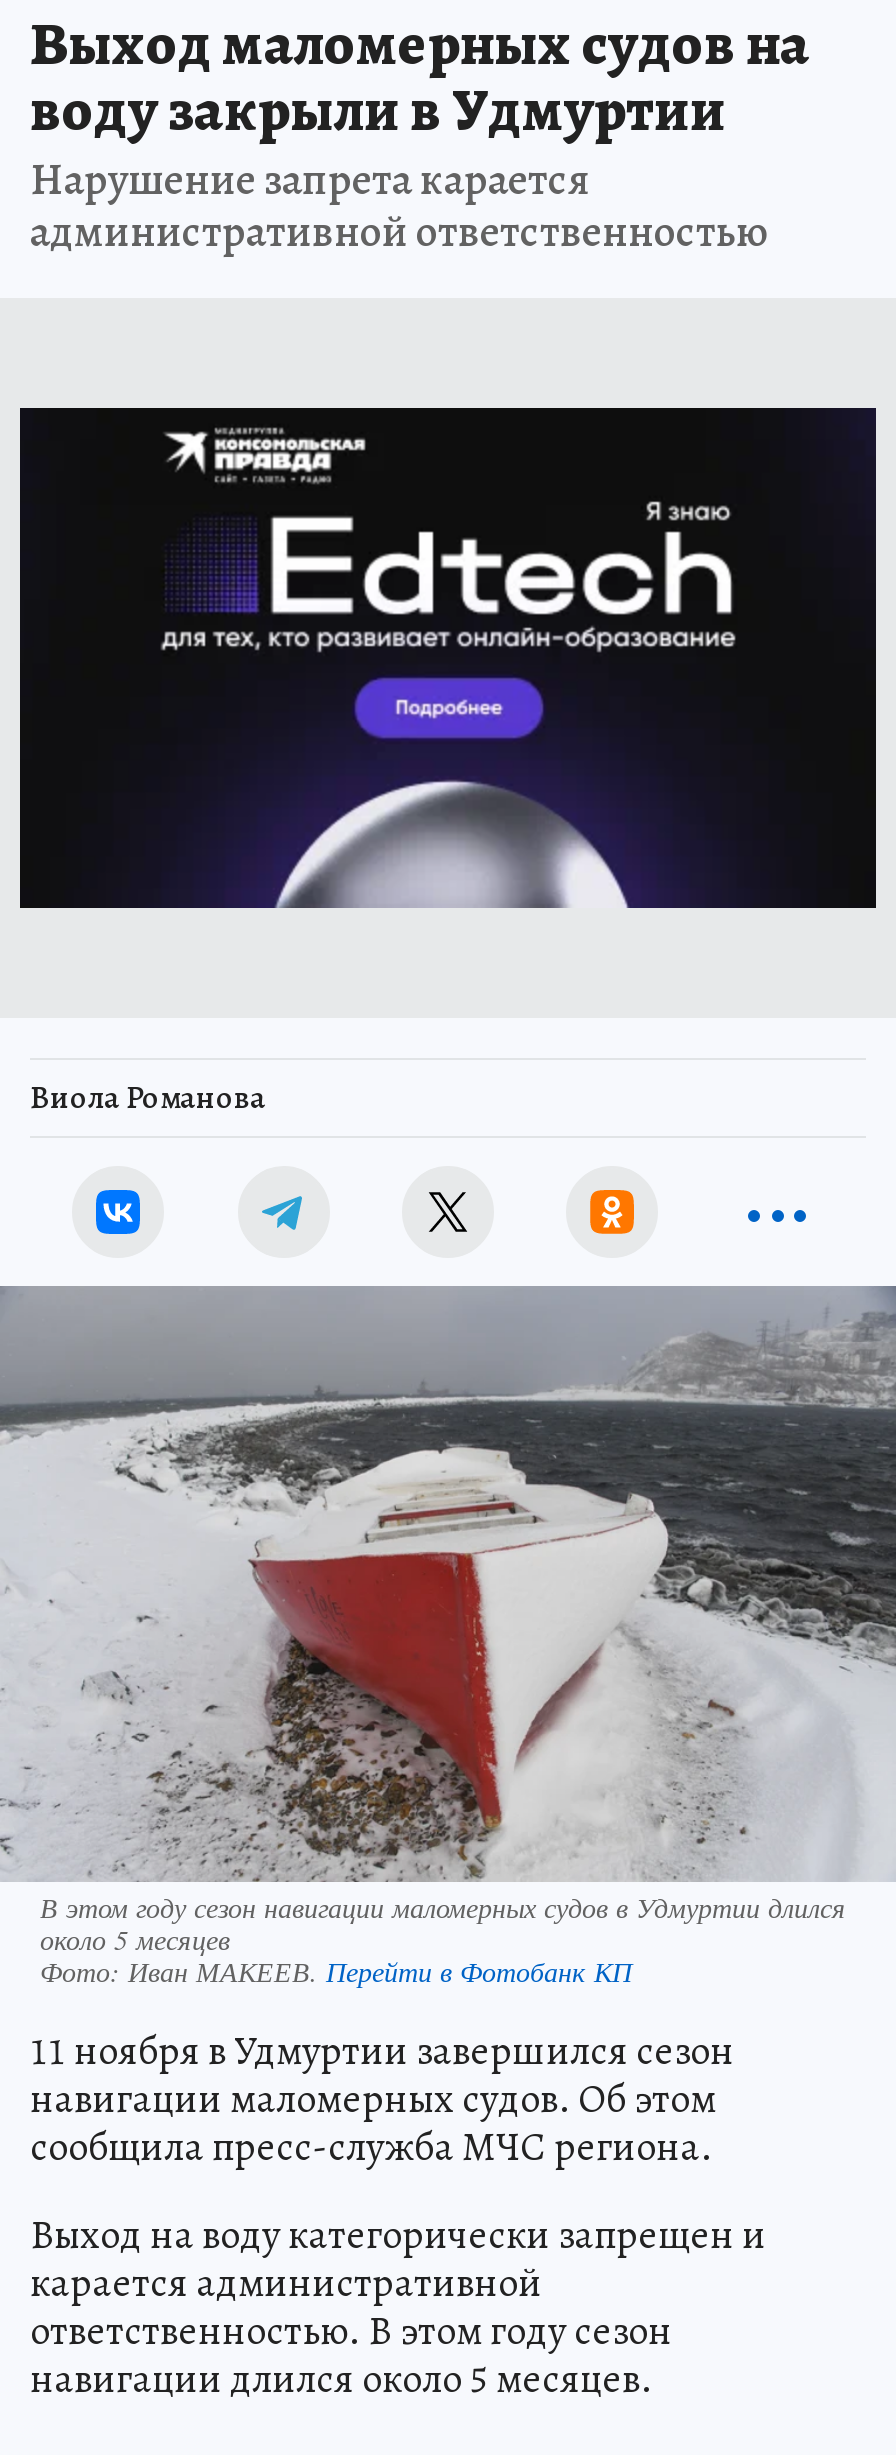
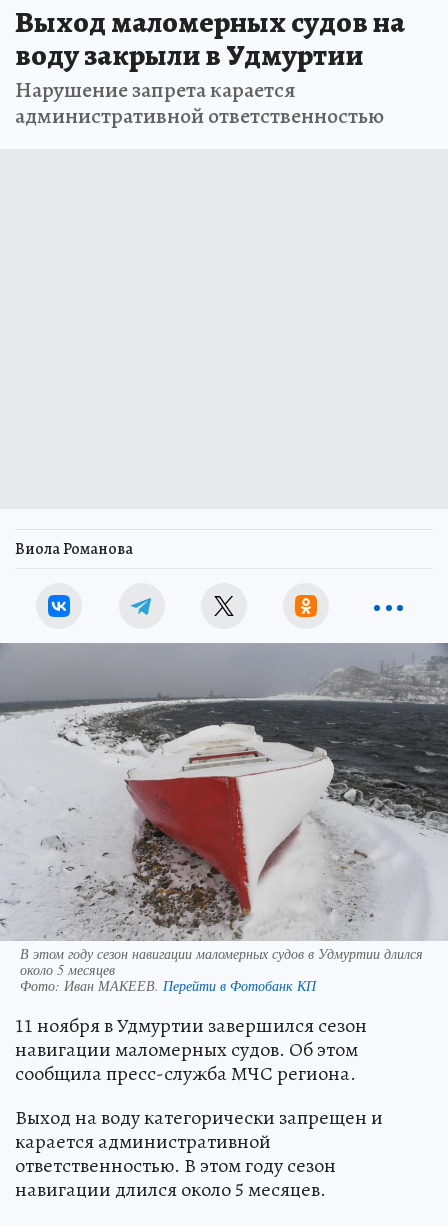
[18,406,878,910] [image] -> none

